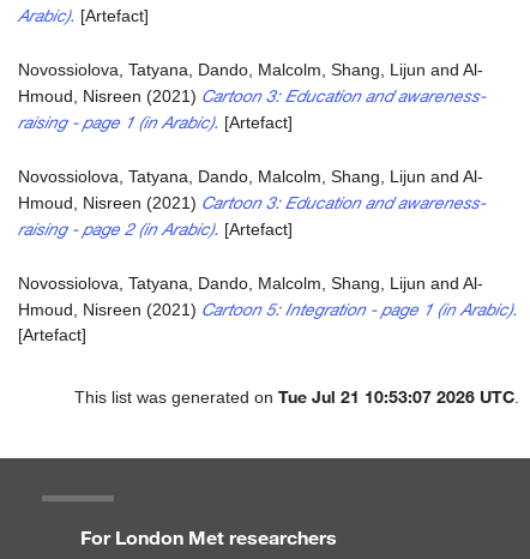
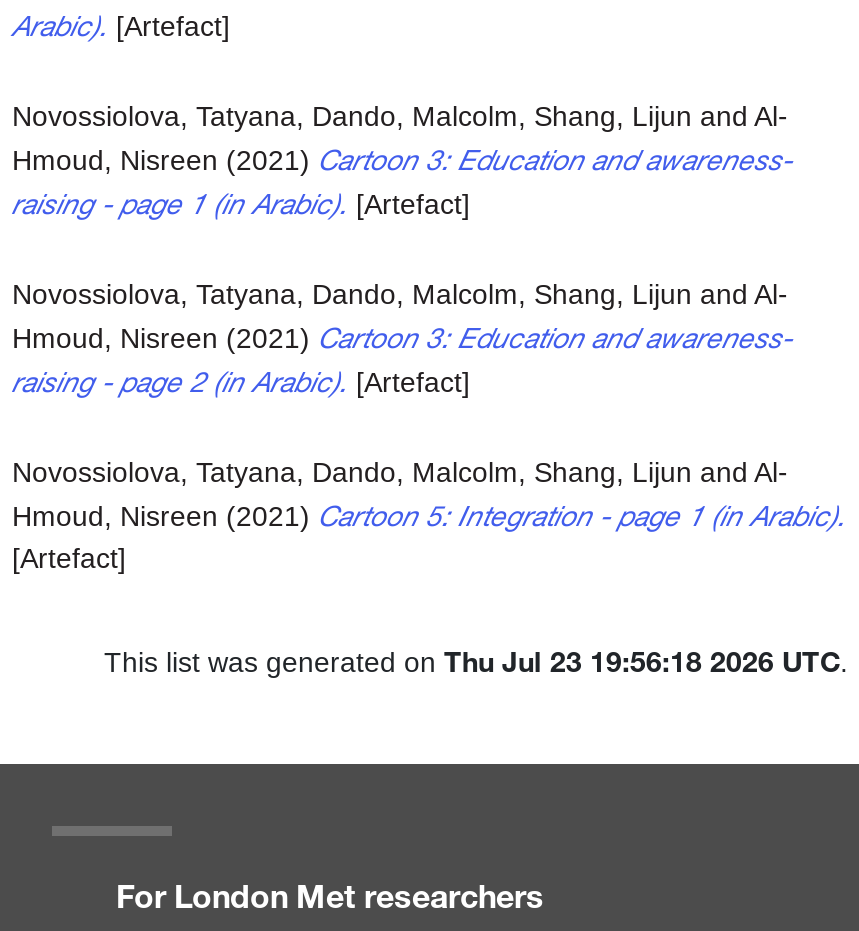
[74,386,519,407] This list was generated on Tue Jul 21 10:53:07 2026 UTC. -> [104,644,848,678] This list was generated on Thu Jul 23 19:56:18 2026 UTC.

